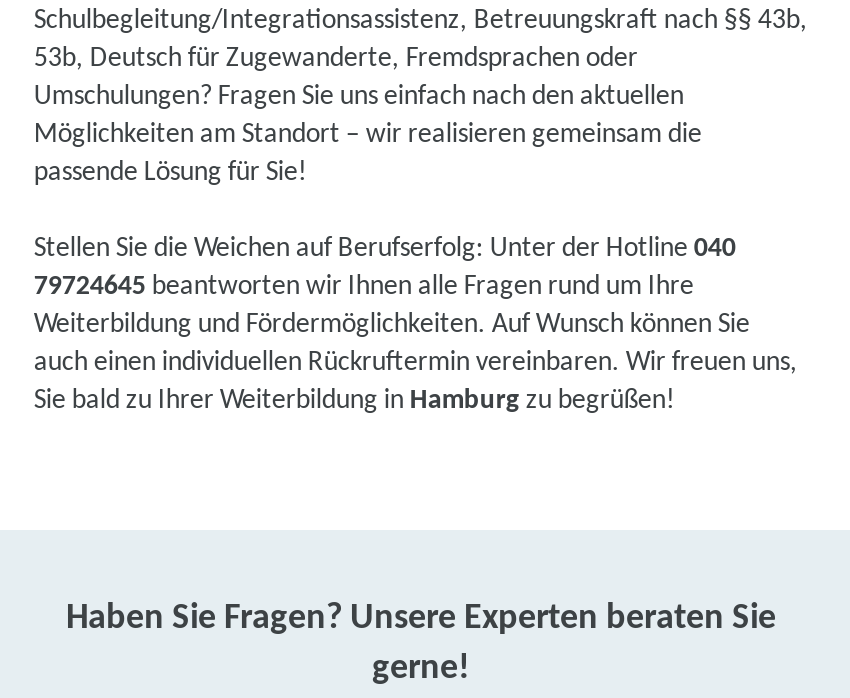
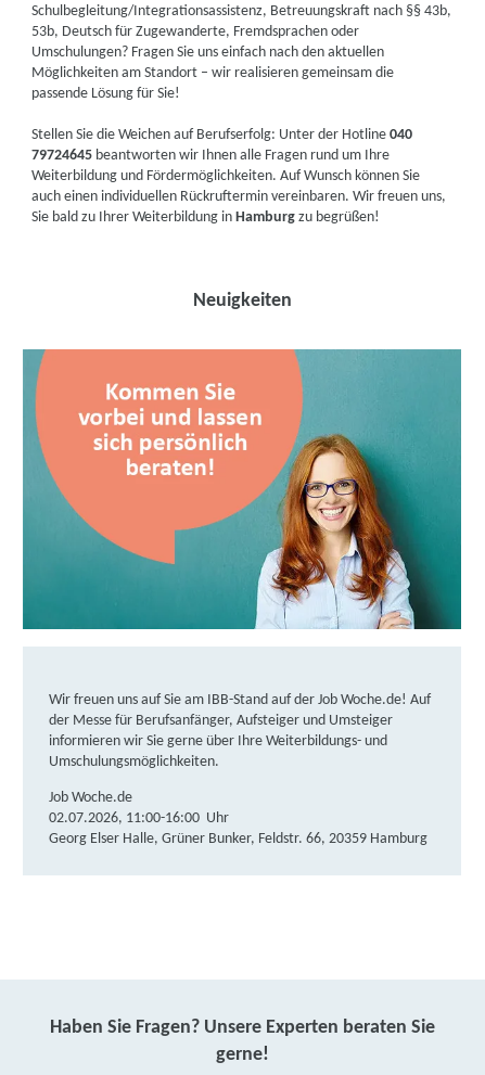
none -> [22,348,462,630] [image]
none -> [49,693,431,848] Wir freuen uns auf Sie am IBB-Stand auf der Job Woche.de! Auf | der Messe für Berufsanfänger, Aufsteiger und Umsteiger | informieren wir Sie gerne über Ihre Weiterbildungs- und | Umschulungsmöglichkeiten. | Job Woche.de | 02.07.2026, 11:00-16:00 Uhr | Georg Elser Halle, Grüner Bunker, Feldstr. 66, 20359 Hamburg
none -> [193,291,291,311] Neuigkeiten

